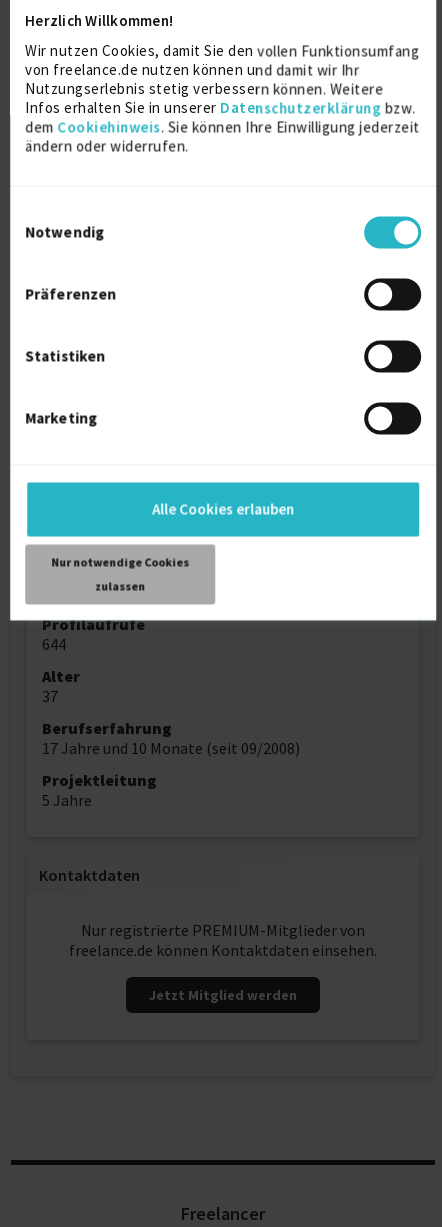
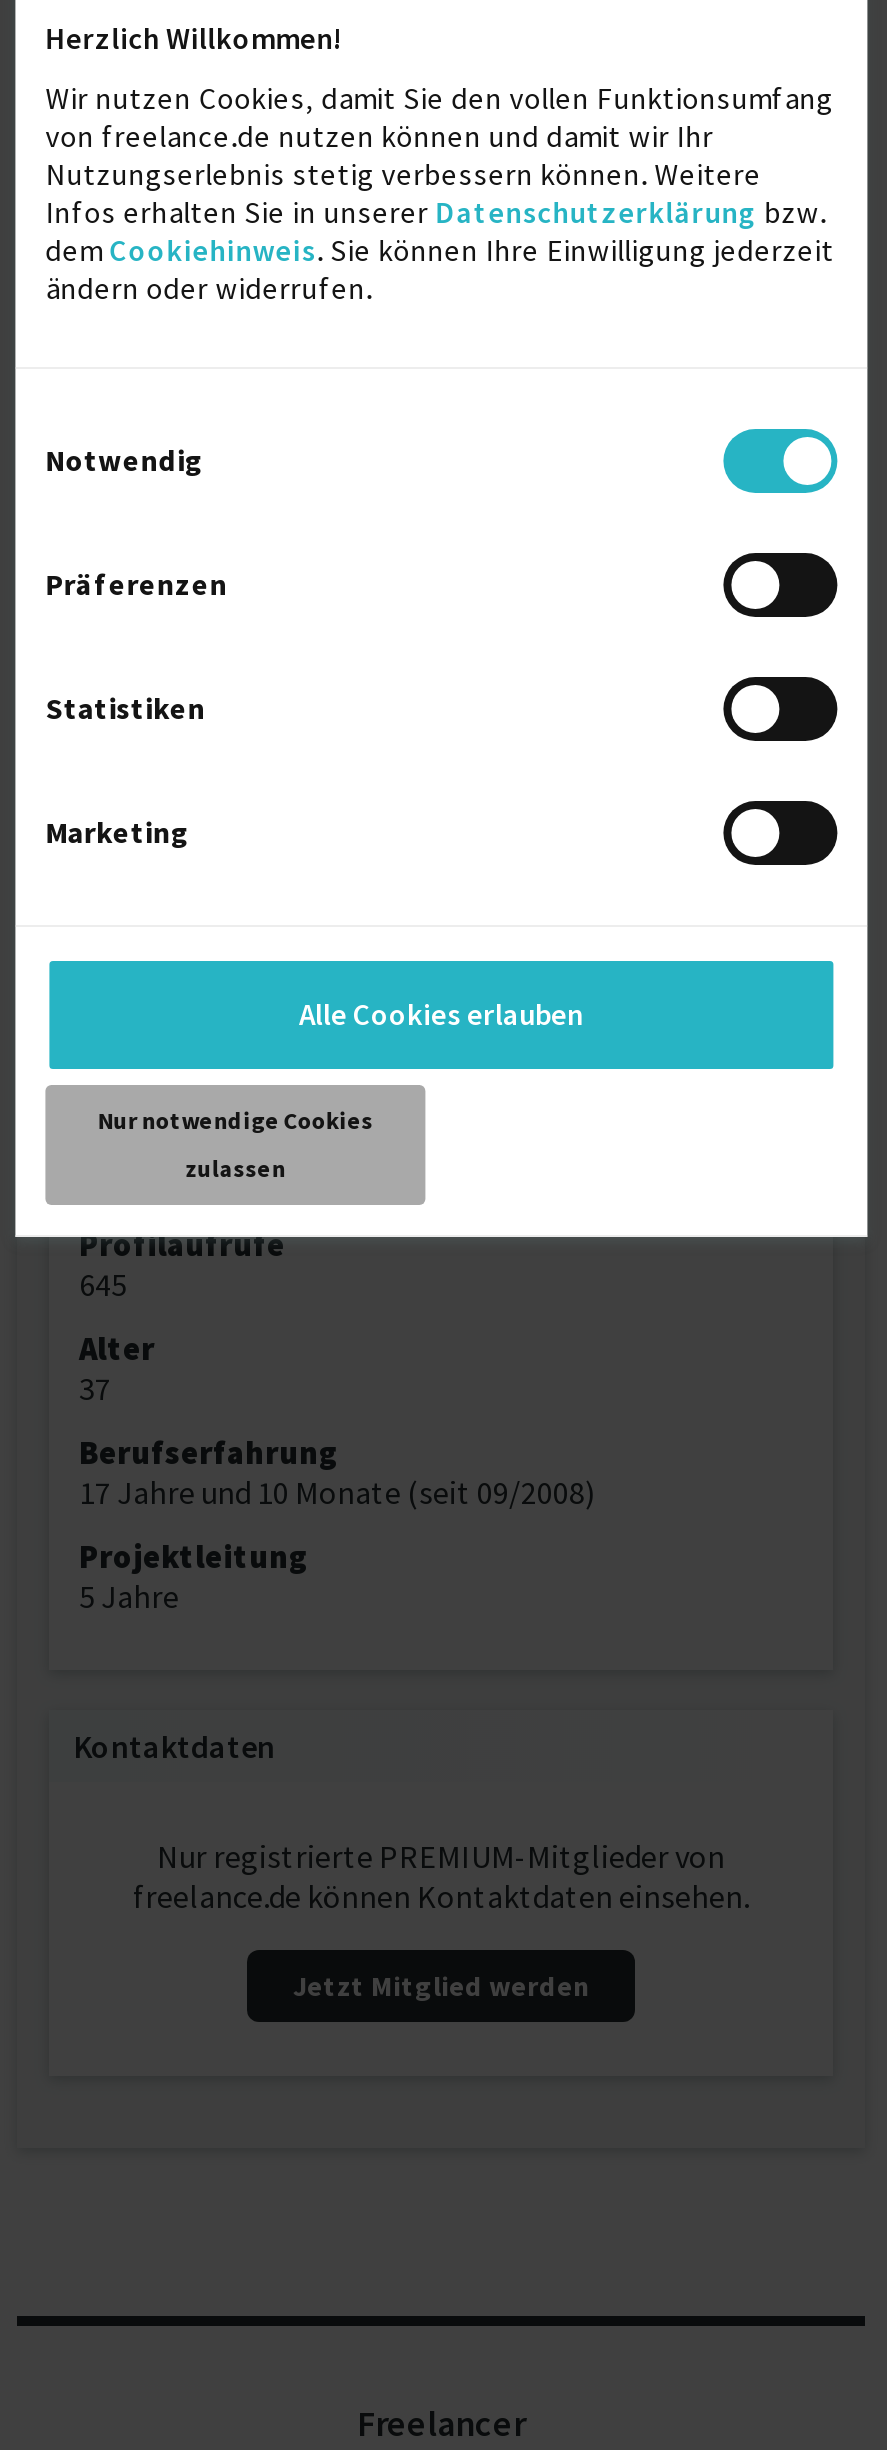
[42,634,66,654] 644 -> [79,1264,127,1304] 645

